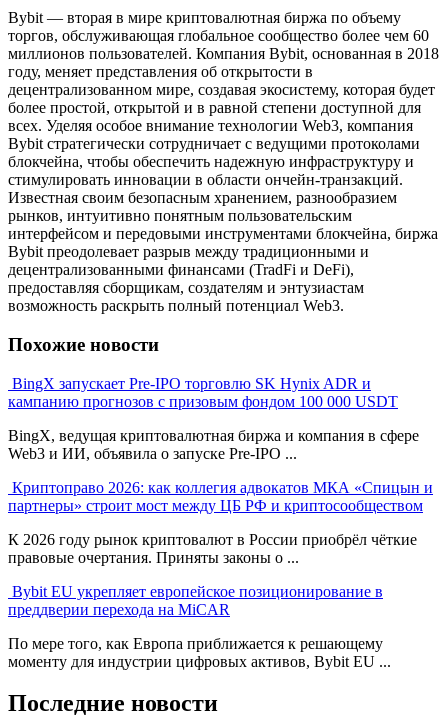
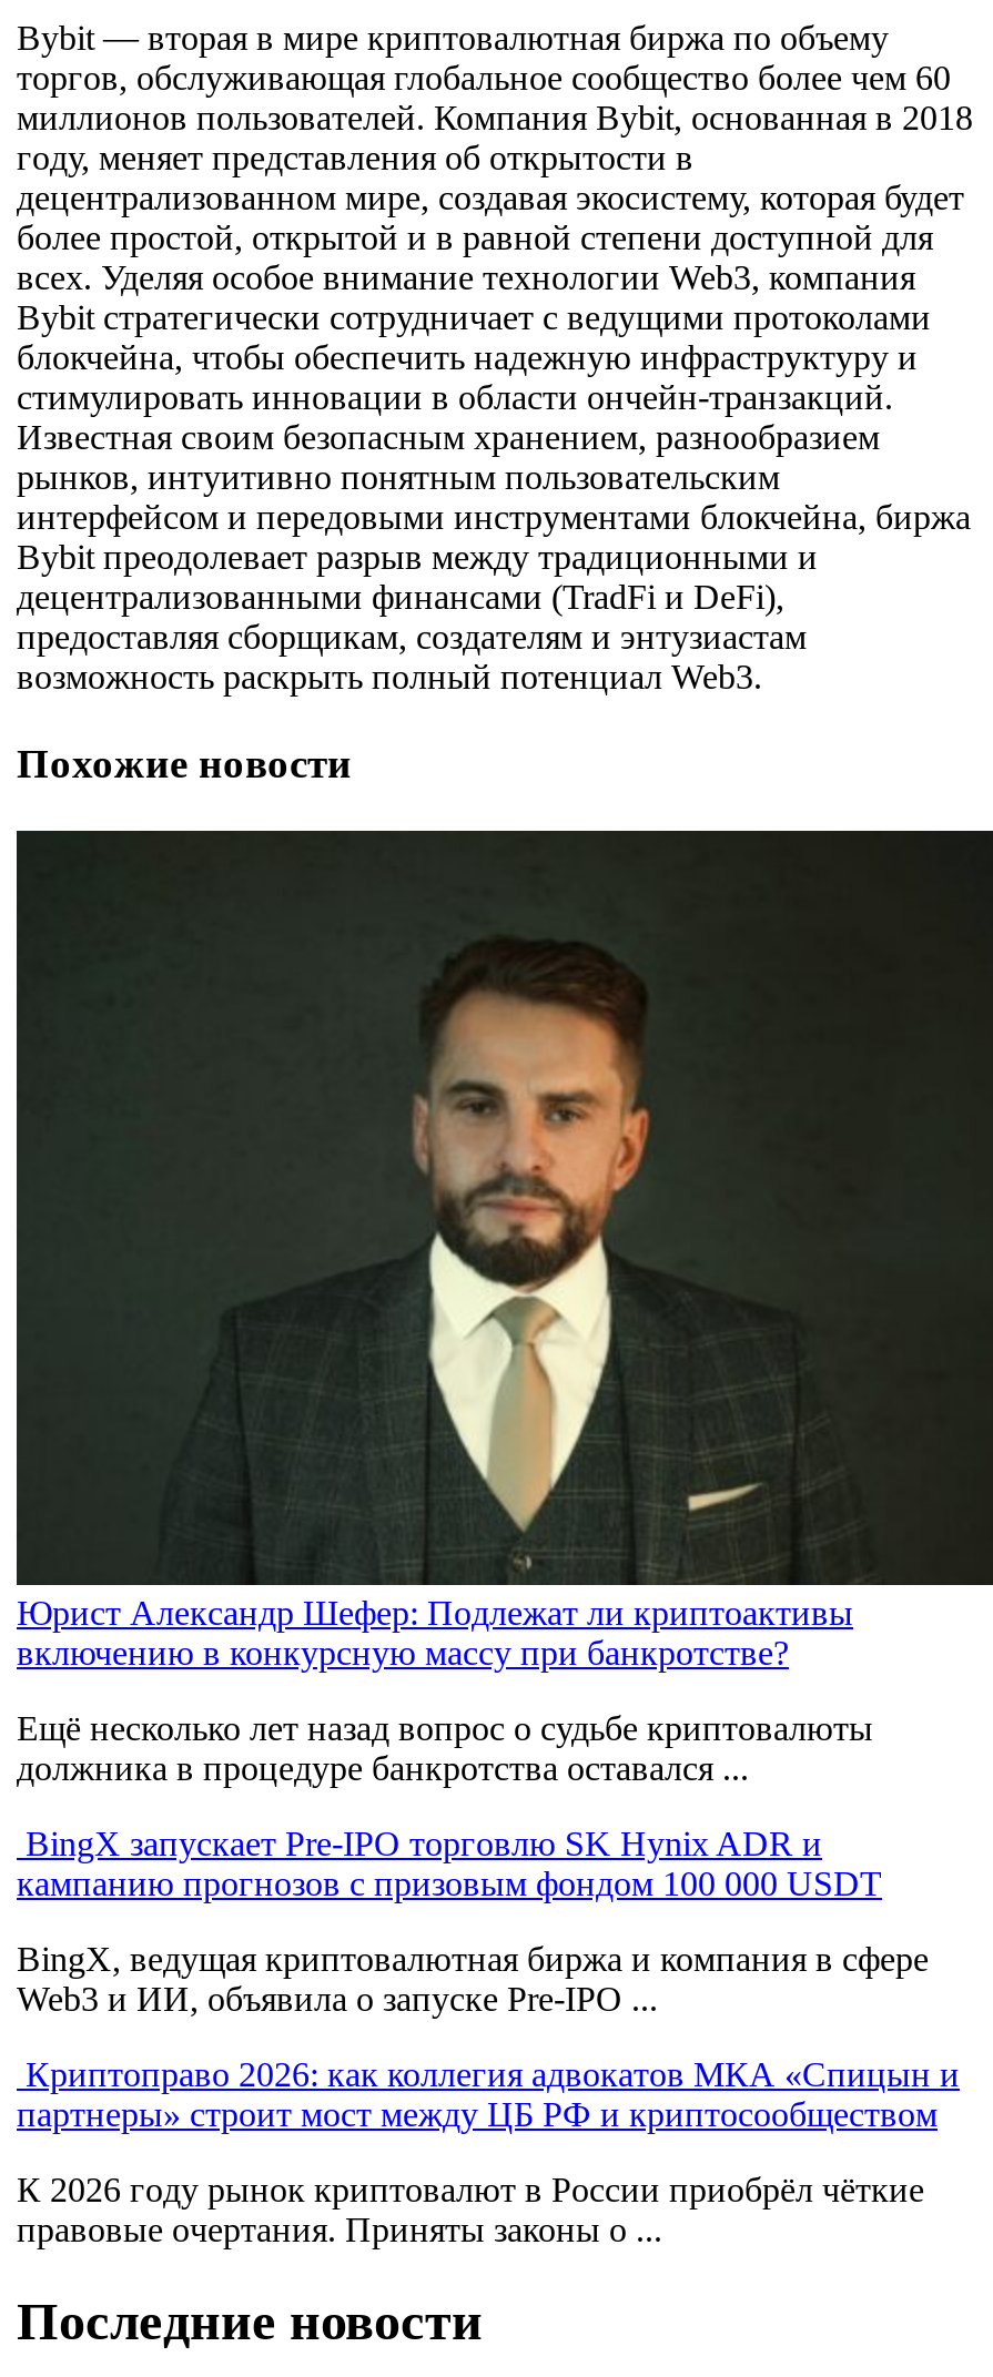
none -> [14,829,986,1786] [image] | Юрист Александр Шефер: Подлежат ли криптоактивы | включению в конкурсную массу при банкротстве? | Ещё несколько лет назад вопрос о судьбе криптовалюты | должника в процедуре банкротства оставался ...
moved [8,374,433,565] -> [17,1824,960,2247]: BingX запускает Pre-IPO торговлю SK Hynix ADR и | кампанию прогнозов с призовым фондом 100 000 USDT | BingX, ведущая криптовалютная биржа и компания в сфере | Web3 и ИИ, объявила о запуске Pre-IPO ... | Криптоправо 2026: как коллегия адвокатов МКА «Спицын и | партнеры» строит мост между ЦБ РФ и криптосообществом | К 2026 году рынок криптовалют в России приобрёл чёткие | правовые очертания. Приняты законы о ...
[8,582,391,669] Bybit EU укрепляет европейское позиционирование в | преддверии перехода на MiCAR | По мере того, как Европа приближается к решающему | моменту для индустрии цифровых активов, Bybit EU ... -> none

